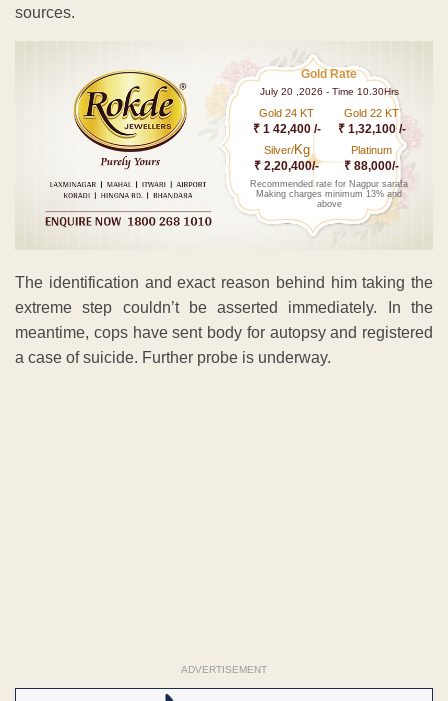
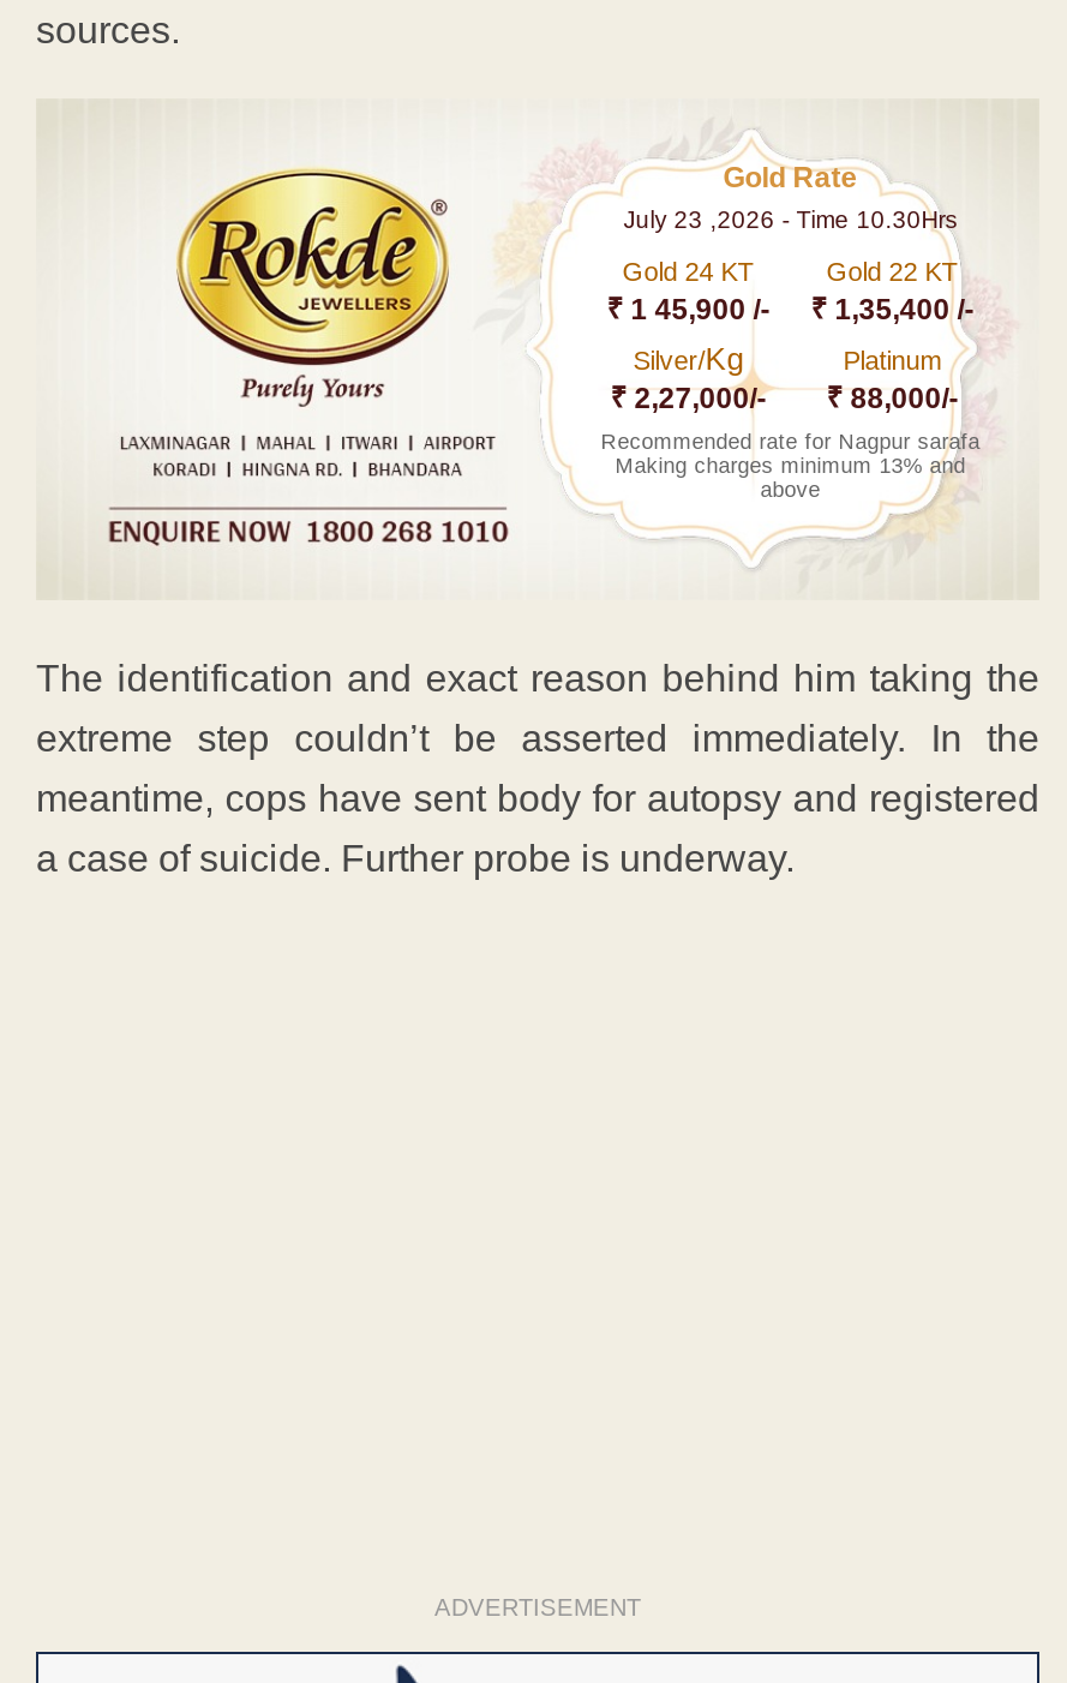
[260,86,399,97] July 20 ,2026 - Time 10.30Hrs -> [623,207,957,234] July 23 ,2026 - Time 10.30Hrs
[253,122,321,136] ₹ 1 42,400 /- -> [607,294,770,327] ₹ 1 45,900 /-
[338,122,406,136] ₹ 1,32,100 /- -> [811,294,974,327] ₹ 1,35,400 /-
[254,159,399,173] ₹ 2,20,400/- ₹ 88,000/- -> [610,383,958,416] ₹ 2,27,000/- ₹ 88,000/-

